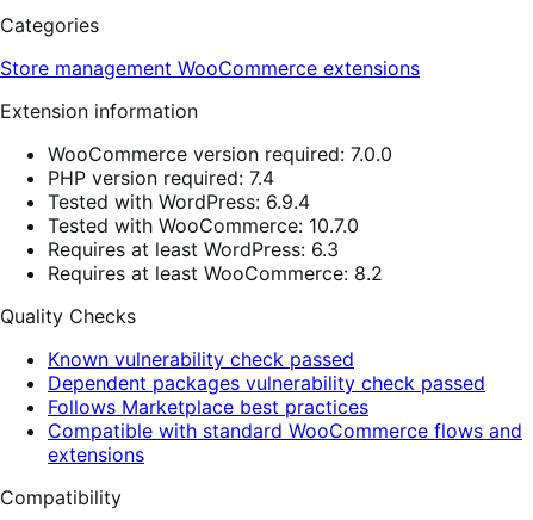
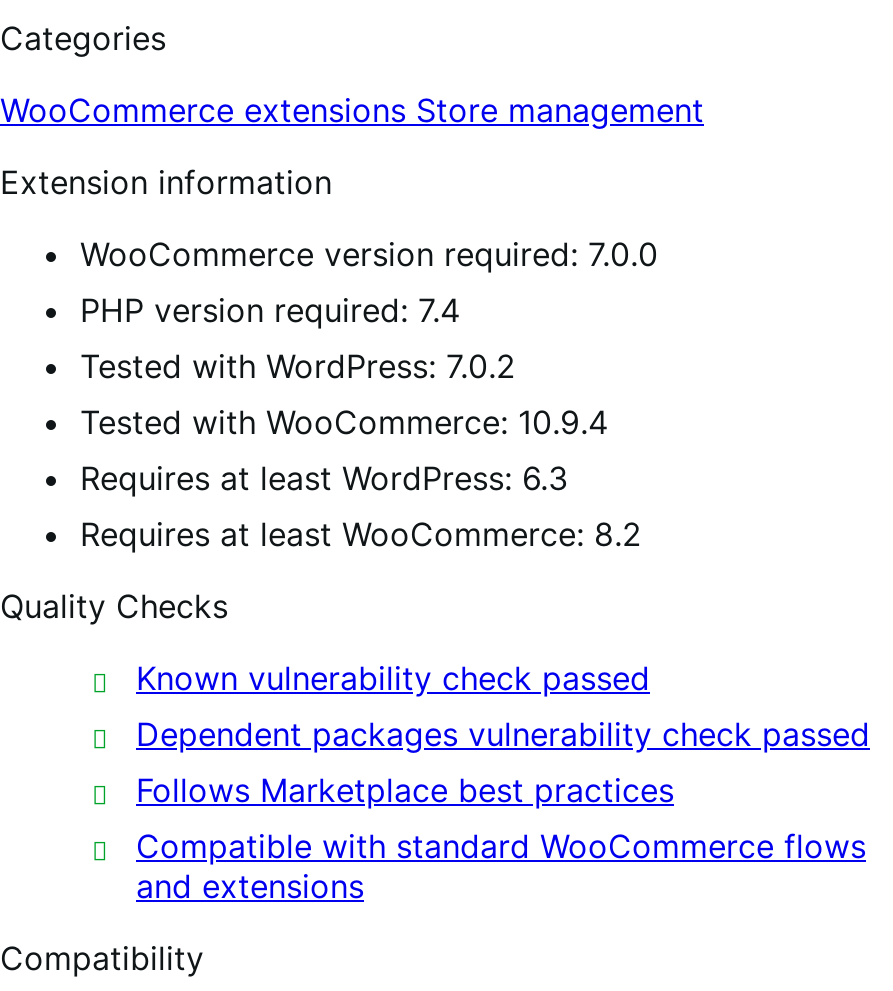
[0,56,420,80] Store management WooCommerce extensions -> [0,90,704,130] WooCommerce extensions Store management
[48,190,310,213] Tested with WordPress: 6.9.4 -> [80,346,516,386] Tested with WordPress: 7.0.2
[48,213,359,237] Tested with WooCommerce: 10.7.0 -> [80,402,608,442] Tested with WooCommerce: 10.9.4

